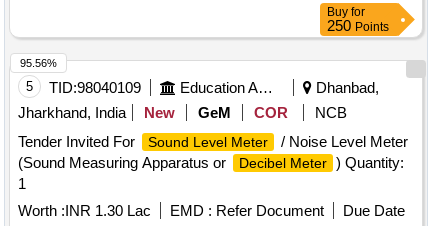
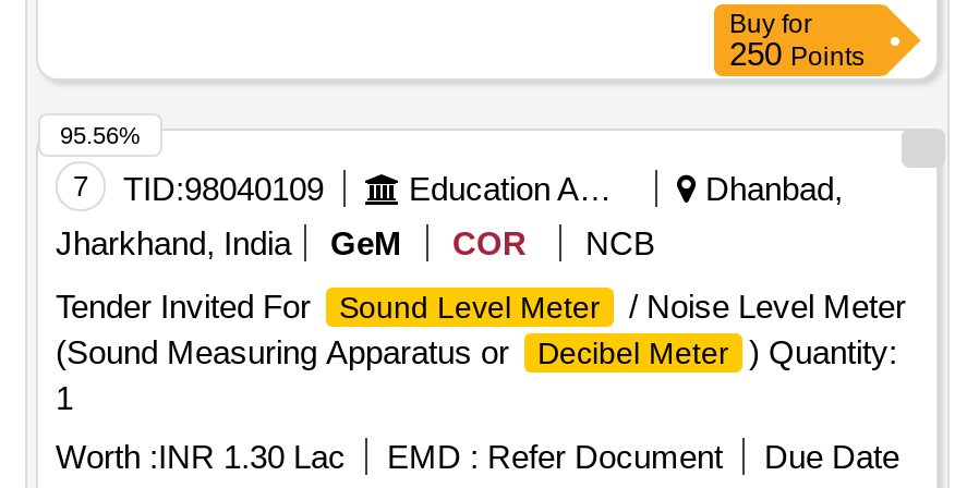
[26,79,141,96] 5 TID:98040109 -> [73,170,324,207] 7 TID:98040109
[144,104,175,121] New -> none

